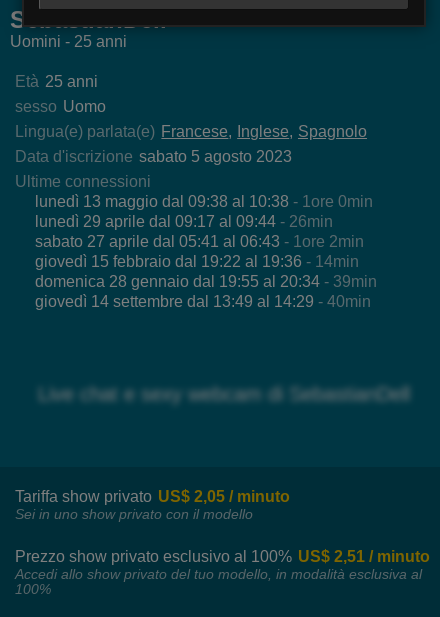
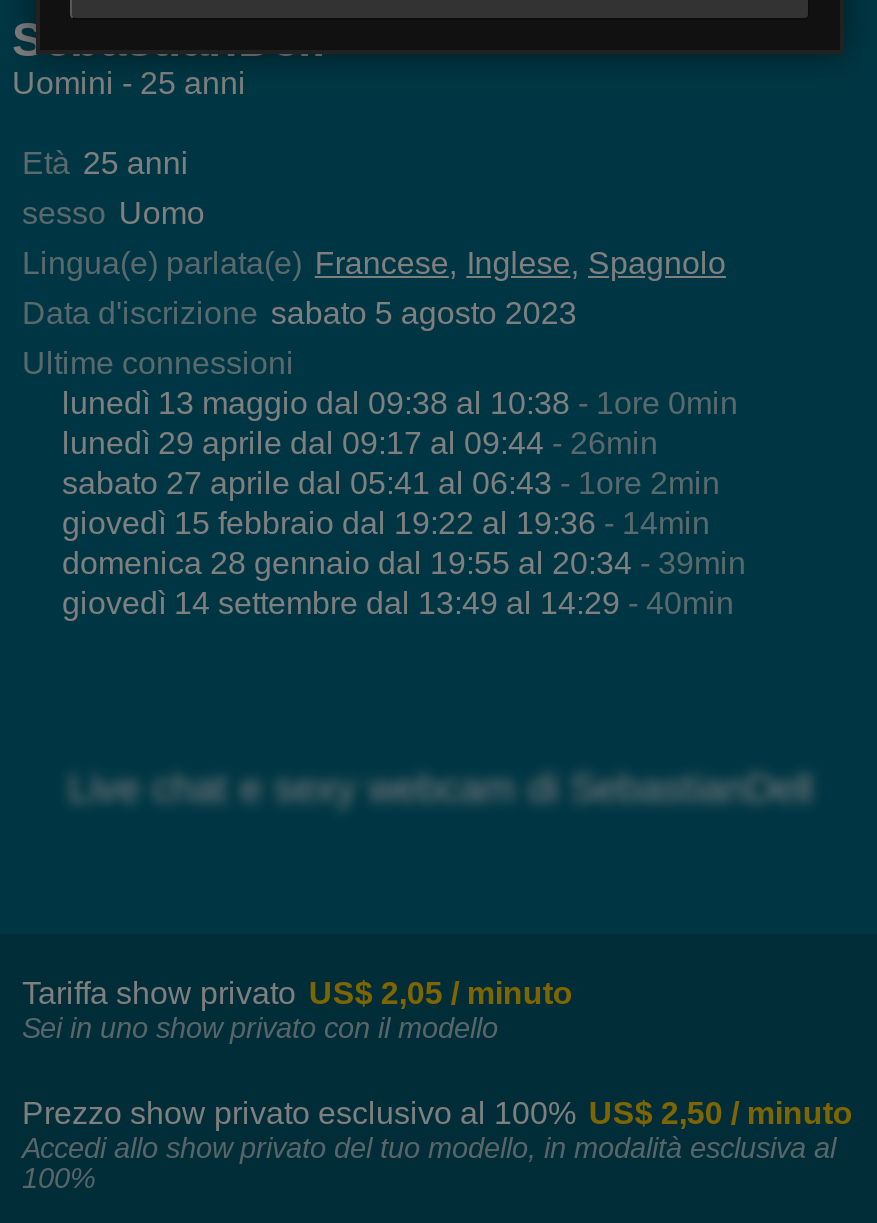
[15,548,430,565] Prezzo show privato esclusivo al 100% US$ 2,51 / minuto -> [22,1096,853,1130] Prezzo show privato esclusivo al 100% US$ 2,50 / minuto

